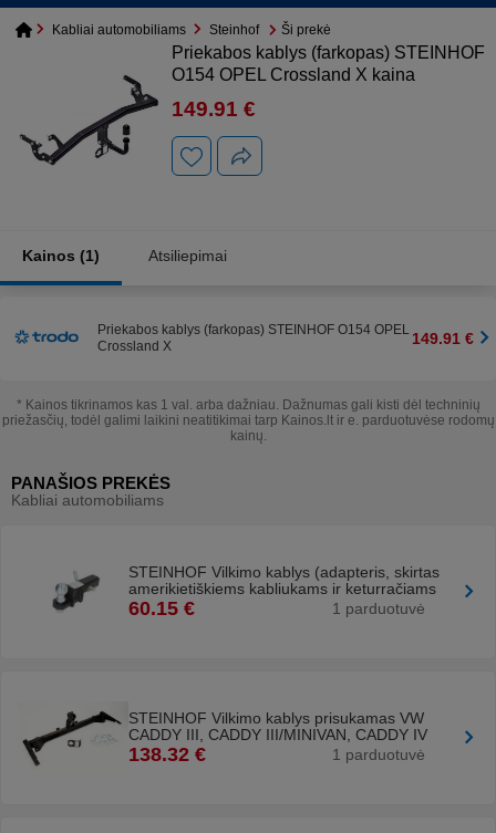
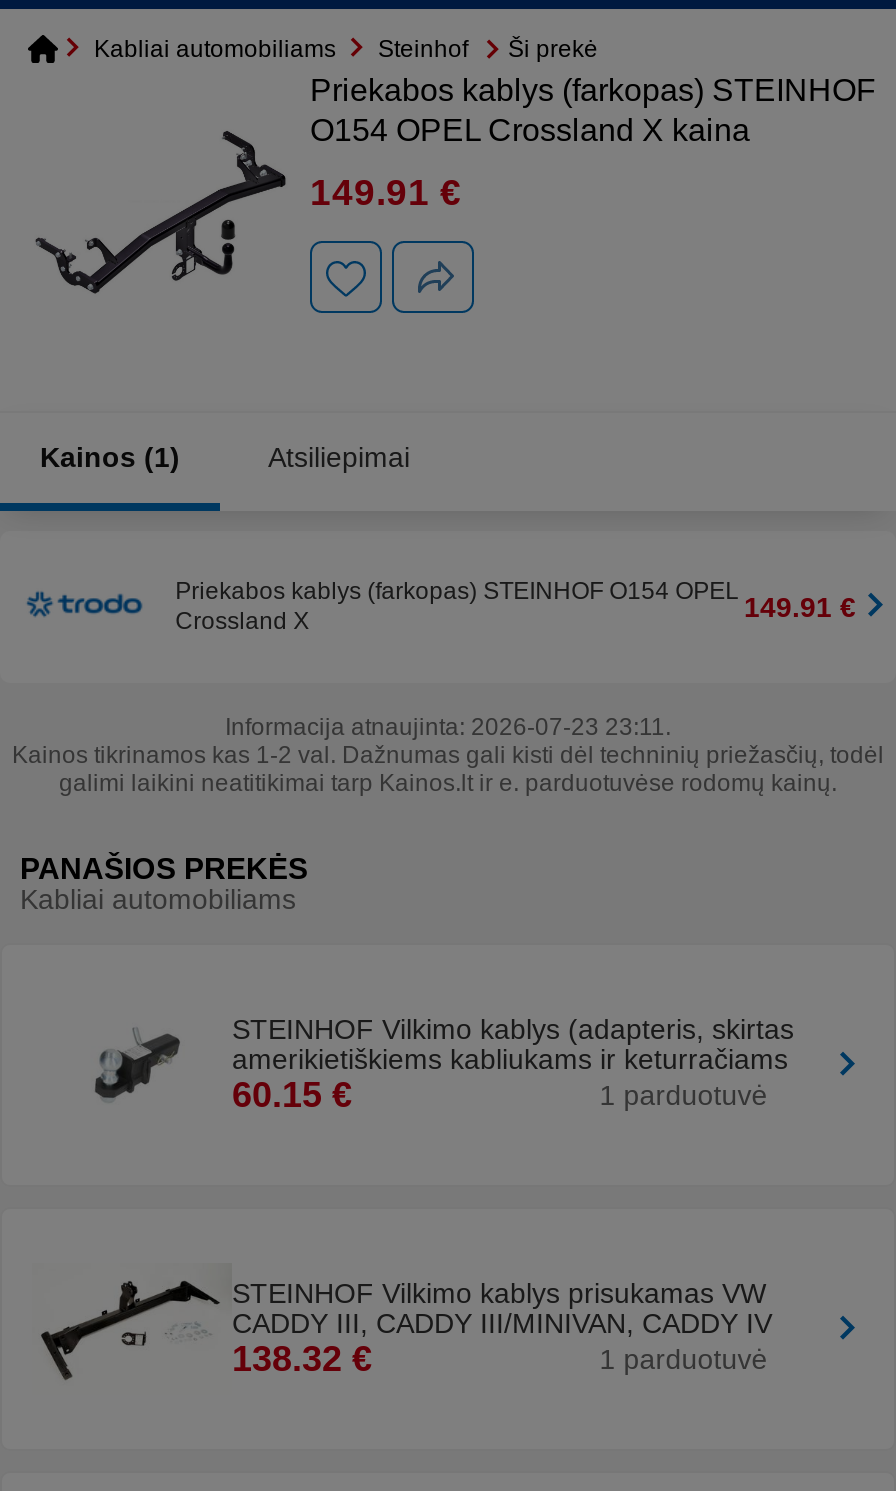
[2,397,494,444] * Kainos tikrinamos kas 1 val. arba dažniau. Dažnumas gali kisti dėl techninių | priežasčių, todėl galimi laikini neatitikimai tarp Kainos.lt ir e. parduotuvėse rodomų | kainų. -> [12,713,884,797] Informacija atnaujinta: 2026-07-23 23:11. | Kainos tikrinamos kas 1-2 val. Dažnumas gali kisti dėl techninių priežasčių, todėl | galimi laikini neatitikimai tarp Kainos.lt ir e. parduotuvėse rodomų kainų.

